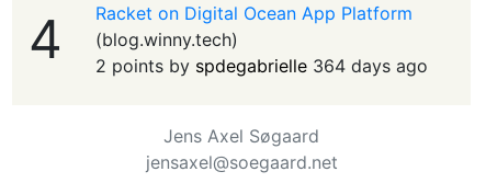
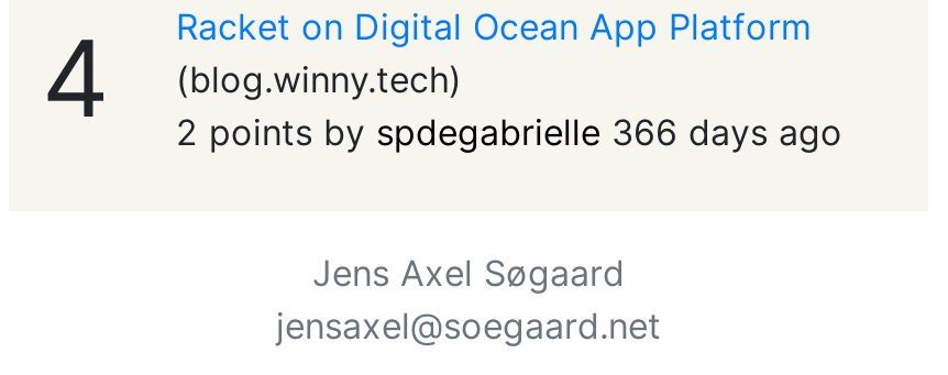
[95,55,428,77] 2 points by spdegabrielle 364 days ago -> [176,110,842,154] 2 points by spdegabrielle 366 days ago

